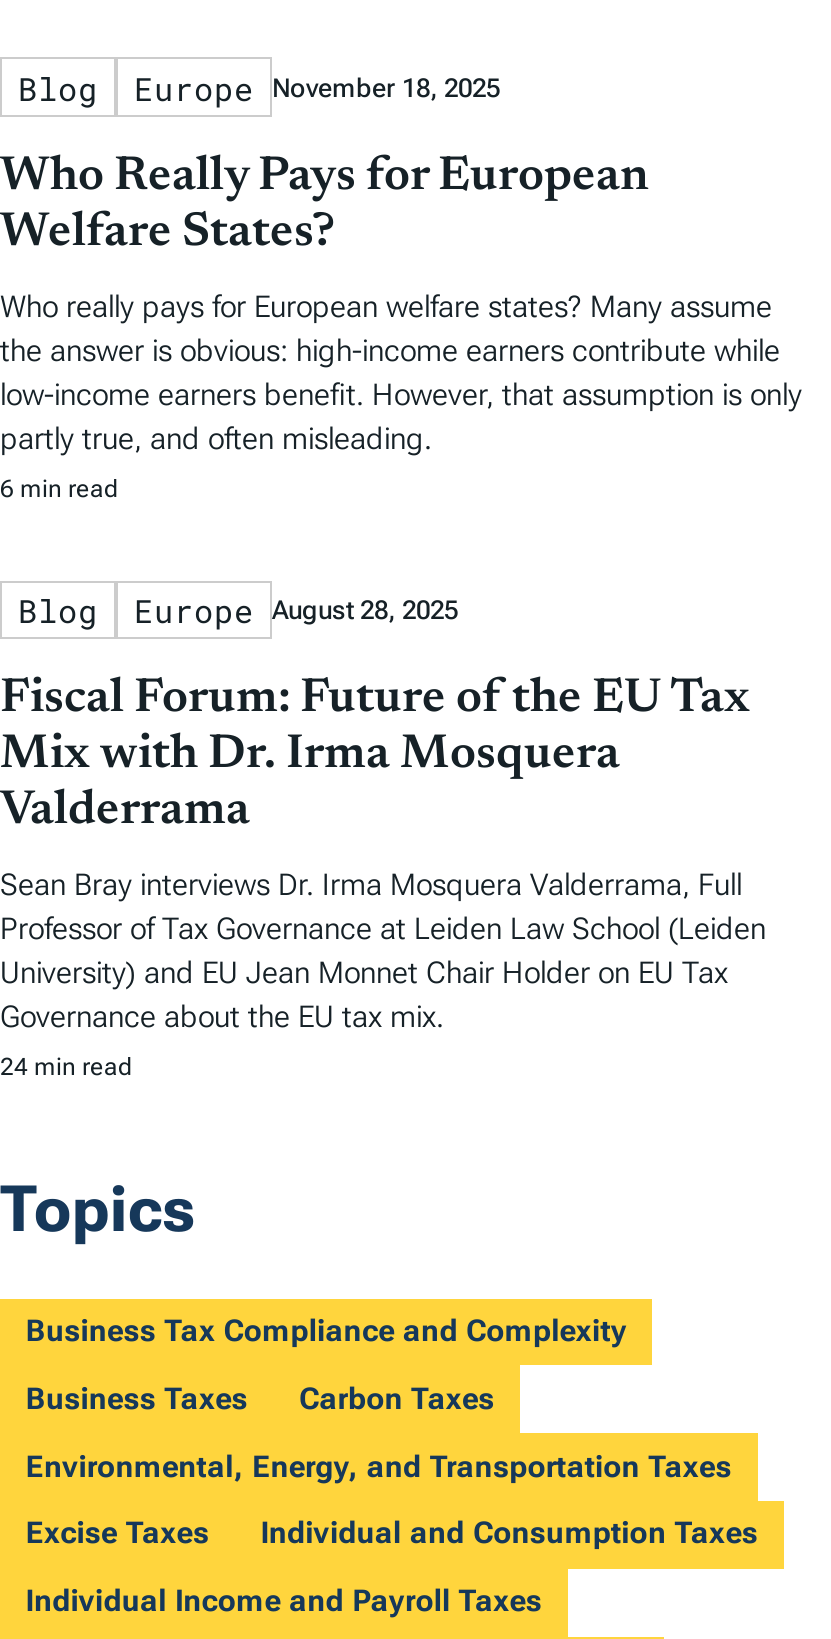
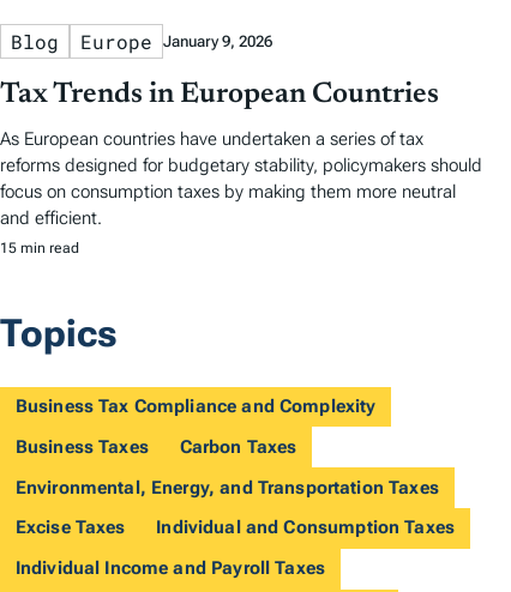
[0,66,802,1081] Europe November 18, 2025 | Who Really Pays for European | Welfare States? | Who really pays for European welfare states? Many assume | the answer is obvious: high-income earners contribute while | low-income earners benefit. However, that assumption is only | partly true, and often misleading. | 6 min read | Blog | Europe August 28, 2025 | Fiscal Forum: Future of the EU Tax | Mix with Dr. Irma Mosquera | Valderrama | Sean Bray interviews Dr. Irma Mosquera Valderrama, Full | Professor of Tax Governance at Leiden Law School (Leiden | University) and EU Jean Monnet Chair Holder on EU Tax | Governance about the EU tax mix. | 24 min read -> [0,29,482,257] Europe January 9, 2026 | Tax Trends in European Countries | As European countries have undertaken a series of tax | reforms designed for budgetary stability, policymakers should | focus on consumption taxes by making them more neutral | and efficient. | 15 min read

